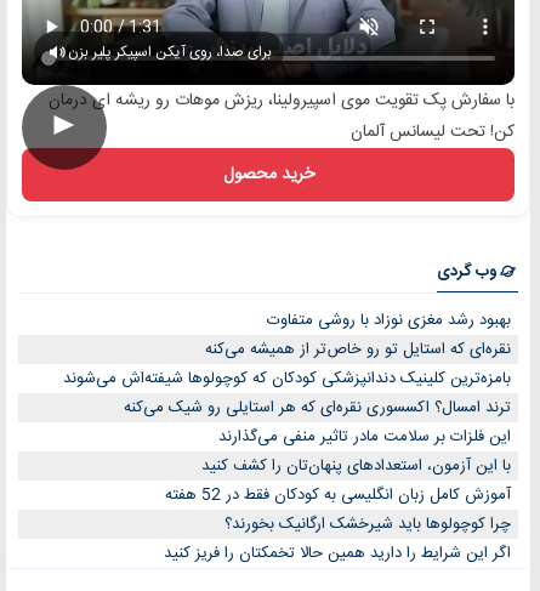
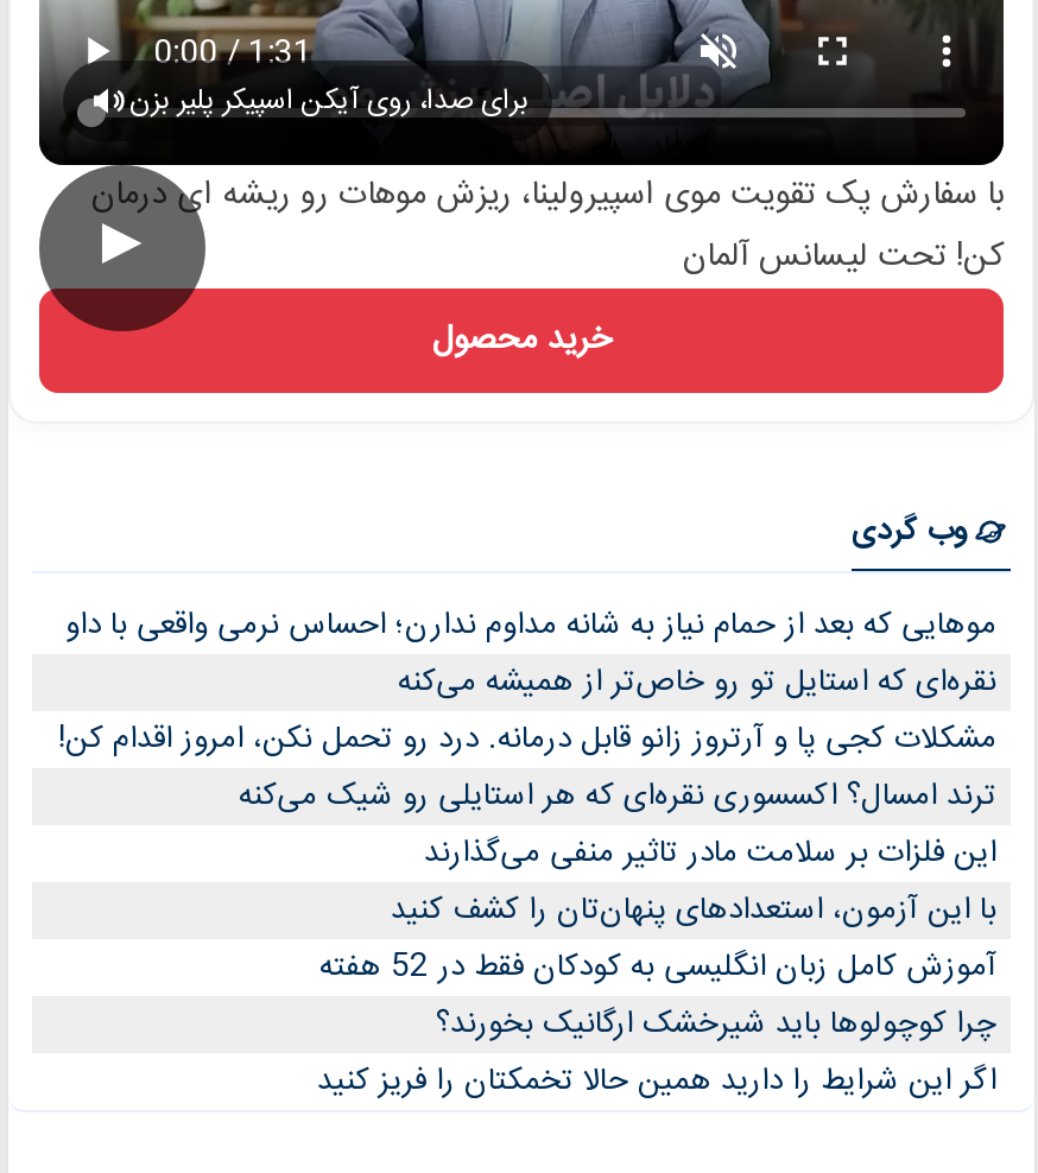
[267,307,511,334] بهبود رشد مغزی نوزاد با روشی متفاوت -> [65,601,996,653] موهایی که بعد از حمام نیاز به شانه مداوم ندارن؛ احساس نرمی واقعی با داو
[63,365,511,392] بامزه‌ترین کلینیک دندانپزشکی کودکان که کوچولوها شیفته‌اش می‌شوند -> [58,715,996,767] مشکلات کجی پا و آرتروز زانو قابل درمانه. درد رو تحمل نکن، امروز اقدام کن!

